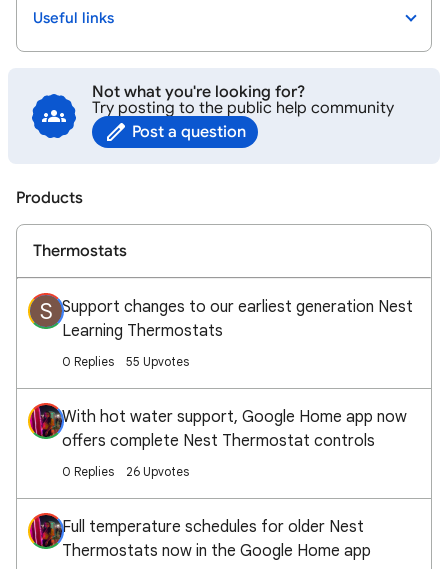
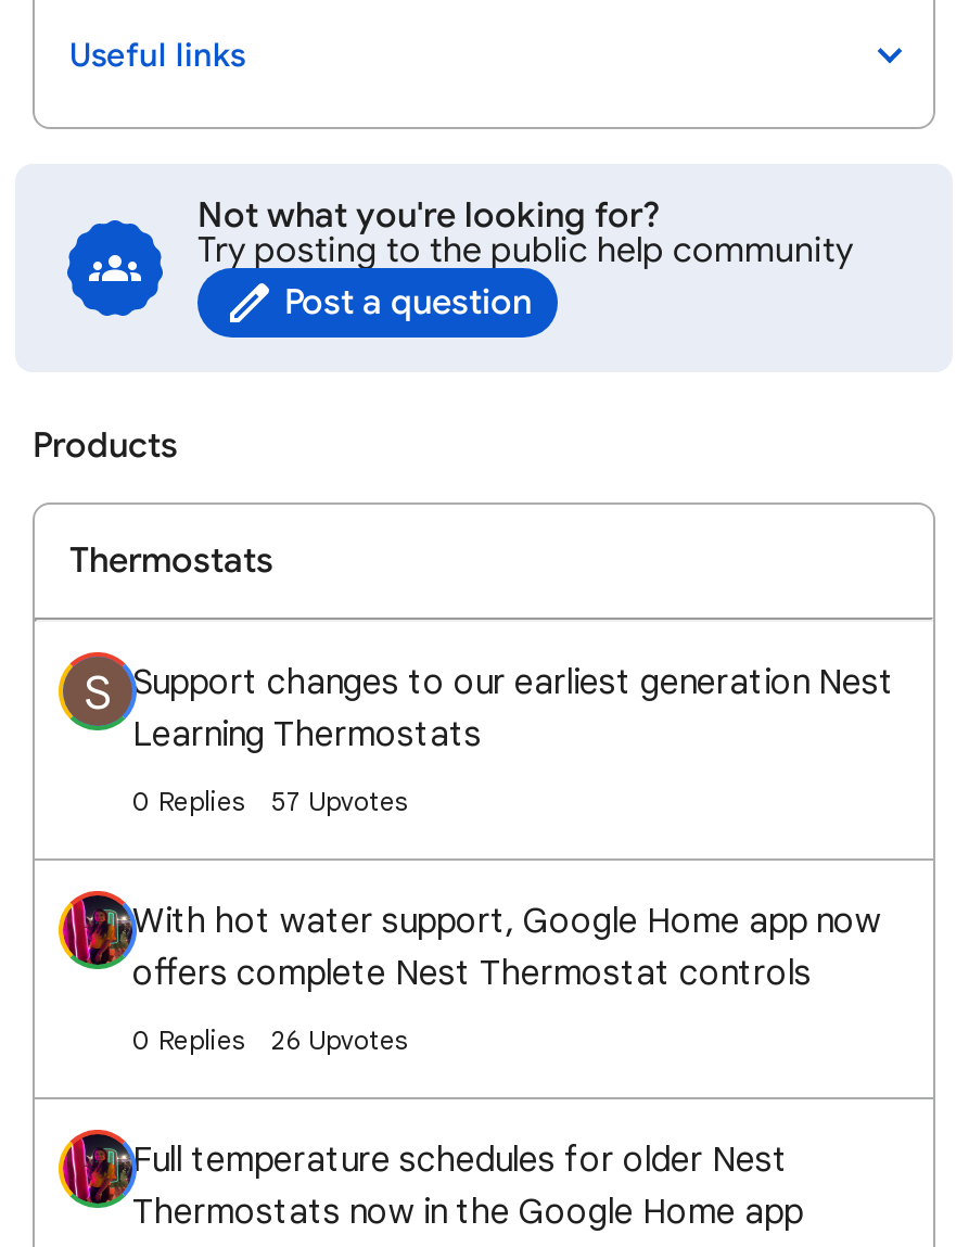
[126,354,189,369] 55 Upvotes -> [271,785,408,817] 57 Upvotes

